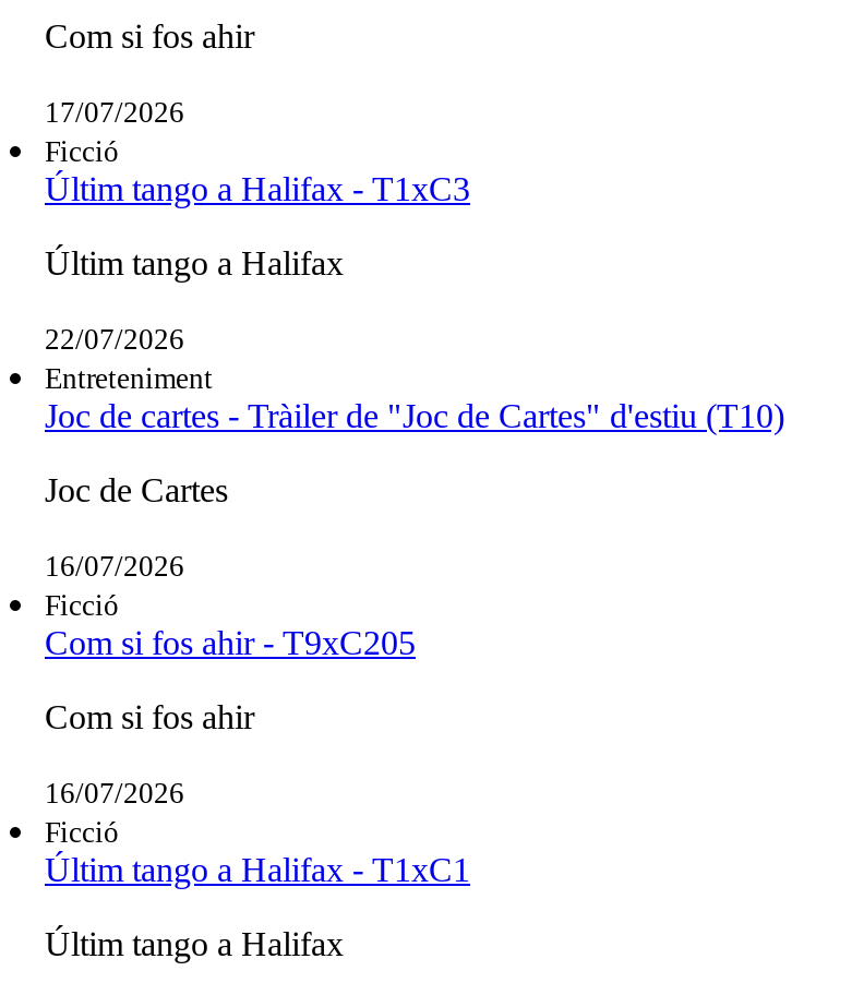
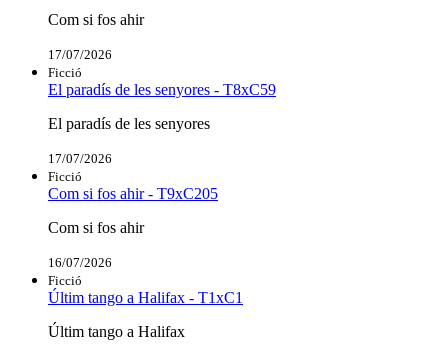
[45,170,784,582] Últim tango a Halifax - T1xC3 | Últim tango a Halifax | 22/07/2026 | Entreteniment | Joc de cartes - Tràiler de "Joc de Cartes" d'estiu (T10) | Joc de Cartes | 16/07/2026 -> [48,81,276,166] El paradís de les senyores - T8xC59 | El paradís de les senyores | 17/07/2026

